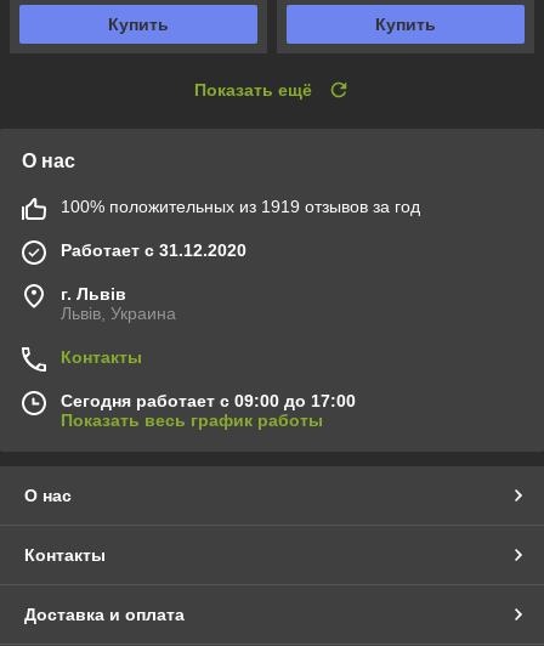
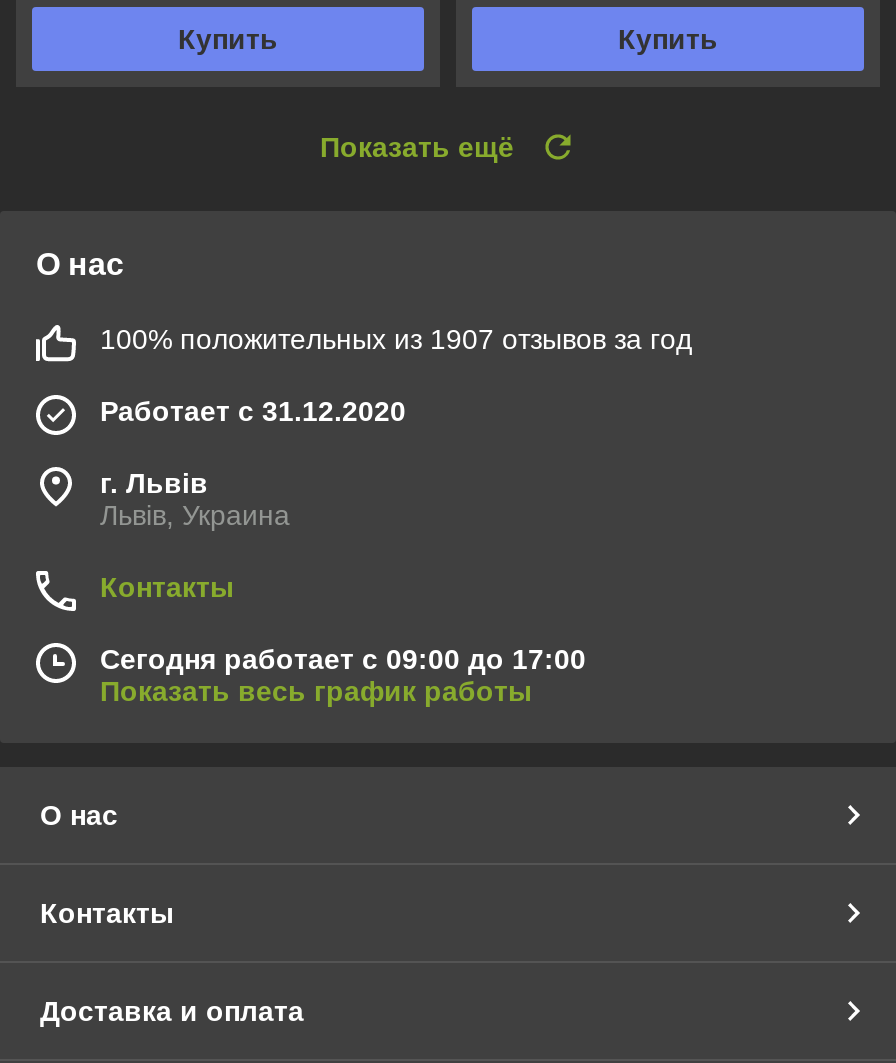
[61,197,420,217] 100% положительных из 1919 отзывов за год -> [100,324,692,356] 100% положительных из 1907 отзывов за год

